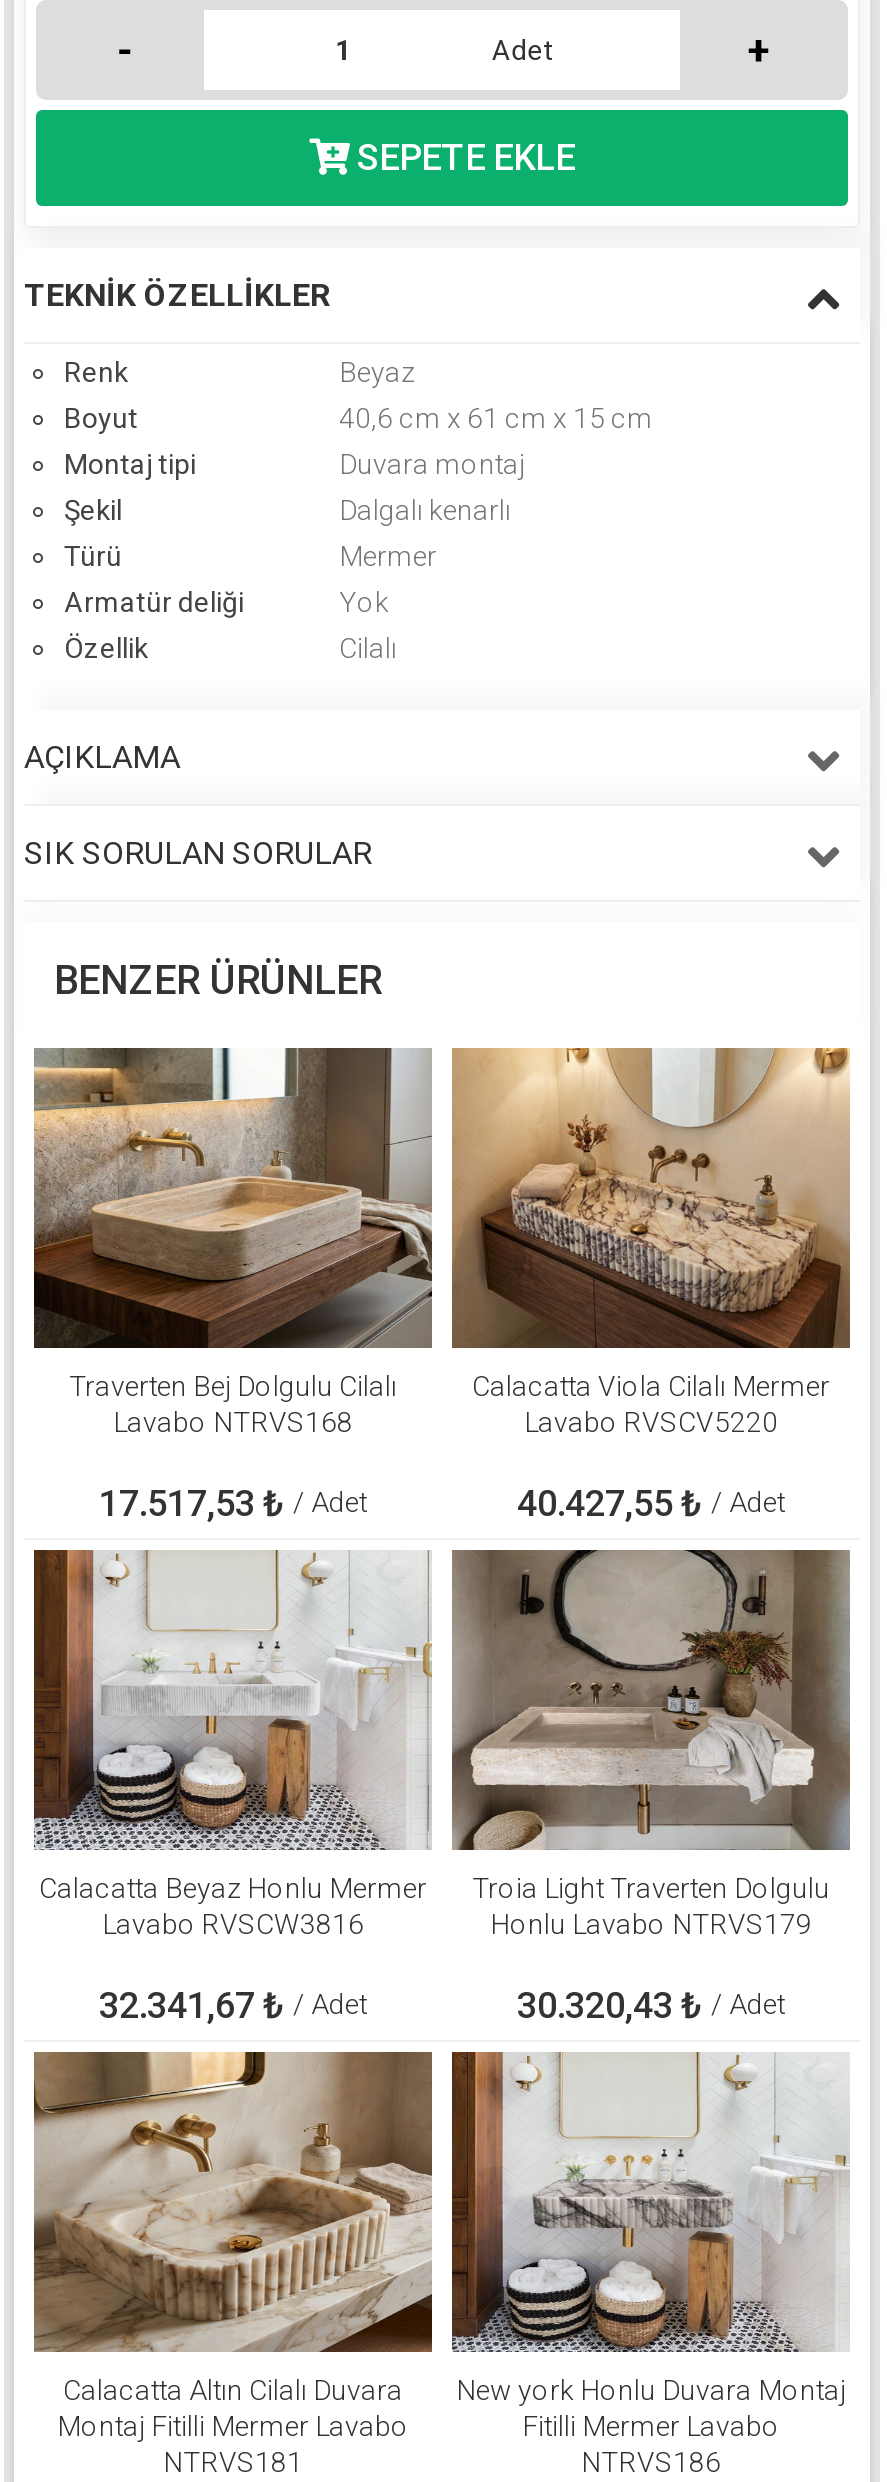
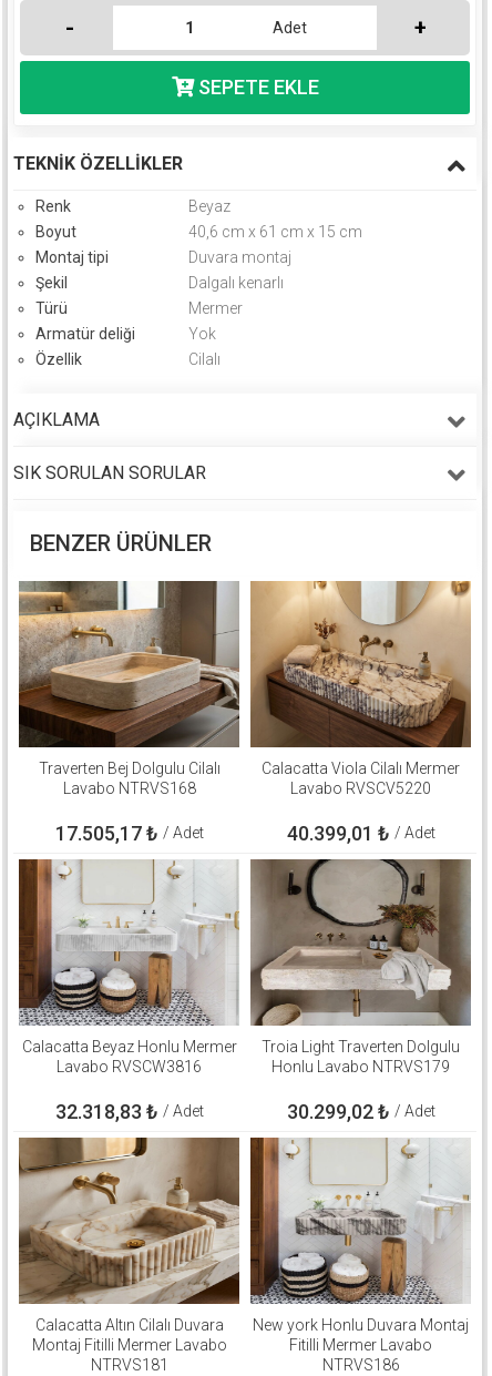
[99,1482,367,1524] 17.517,53 ₺ / Adet -> [55,821,203,845] 17.505,17 ₺ / Adet
[517,1482,785,1524] 40.427,55 ₺ / Adet -> [286,821,435,845] 40.399,01 ₺ / Adet
[99,1984,367,2026] 32.341,67 ₺ / Adet -> [55,1100,203,1123] 32.318,83 ₺ / Adet
[517,1984,785,2026] 30.320,43 ₺ / Adet -> [286,1100,435,1123] 30.299,02 ₺ / Adet

